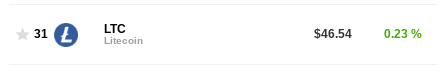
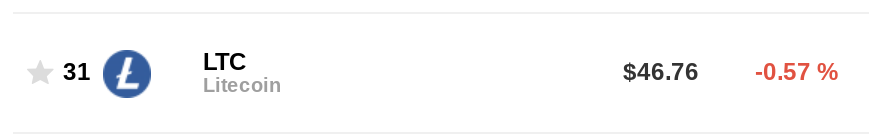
[314,27,352,41] $46.54 -> [623,59,699,87] $46.76
[384,27,422,41] 0.23 % -> [755,59,839,87] -0.57 %

